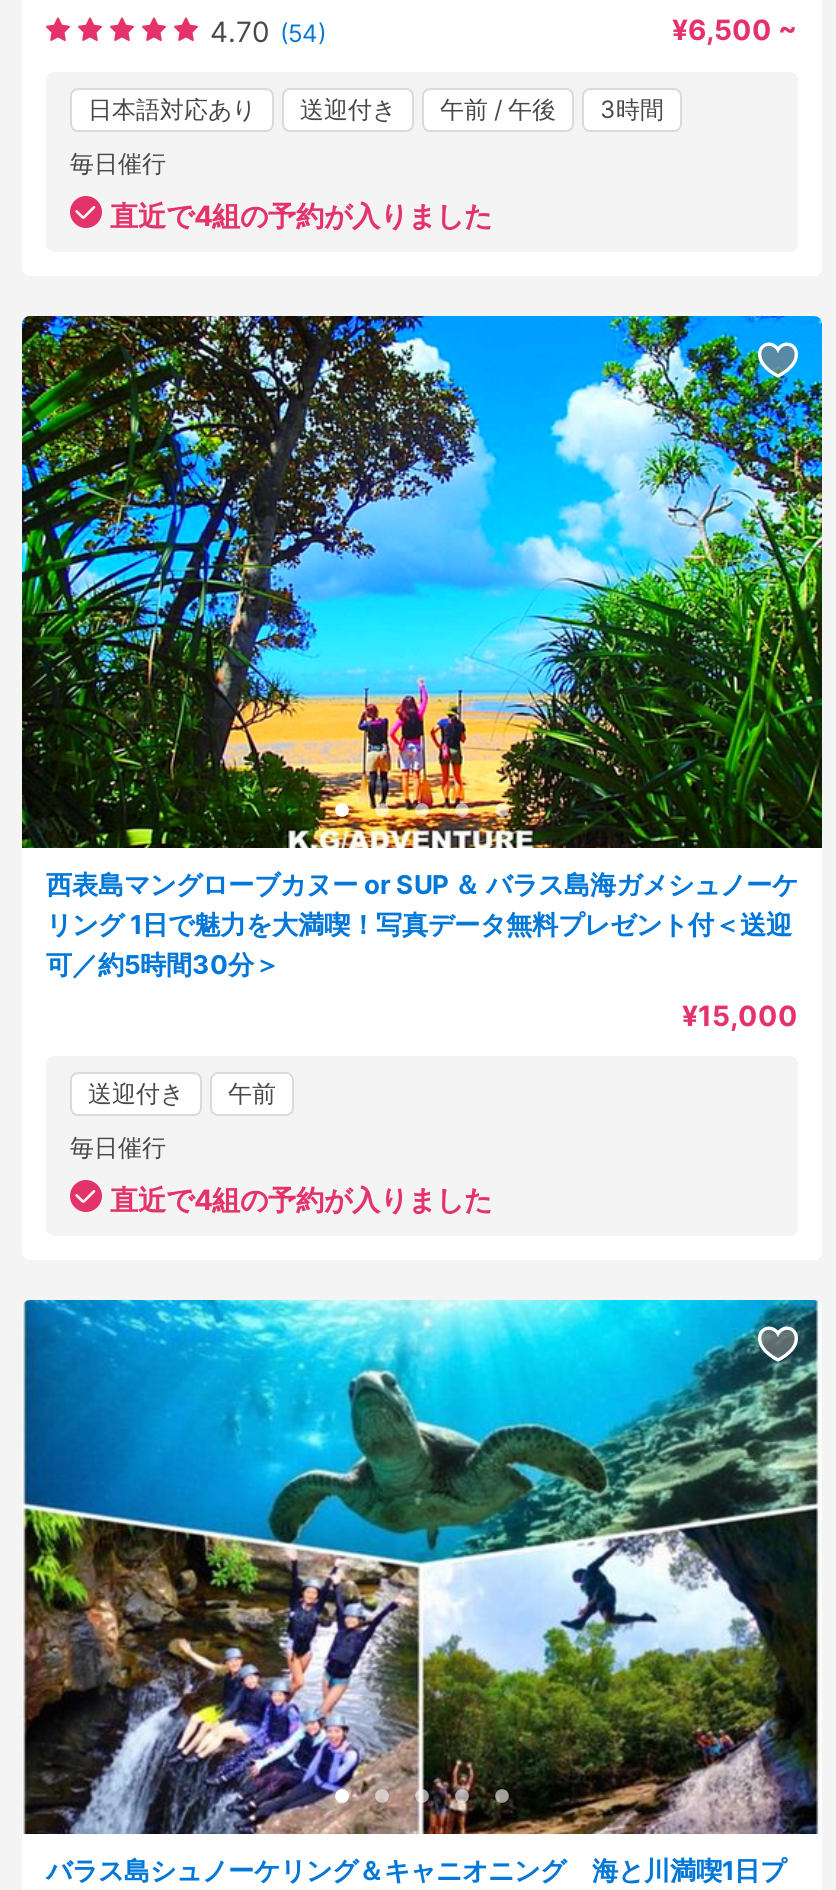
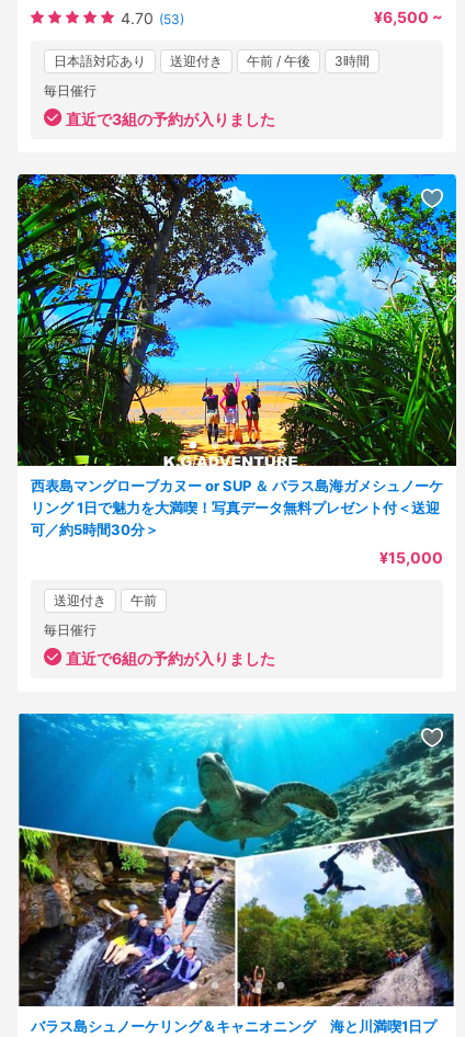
[210,13,326,47] 4.70 (54) -> [121,8,184,27] 4.70 (53)
[110,197,492,231] 直近で4組の予約が入りました -> [66,109,275,128] 直近で3組の予約が入りました
[110,1183,492,1217] 直近で4組の予約が入りました -> [66,649,275,668] 直近で6組の予約が入りました

